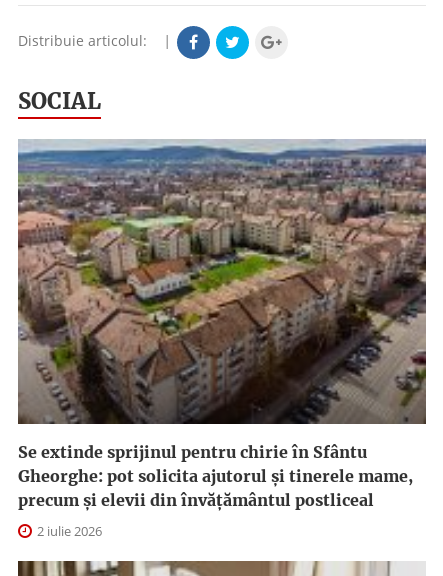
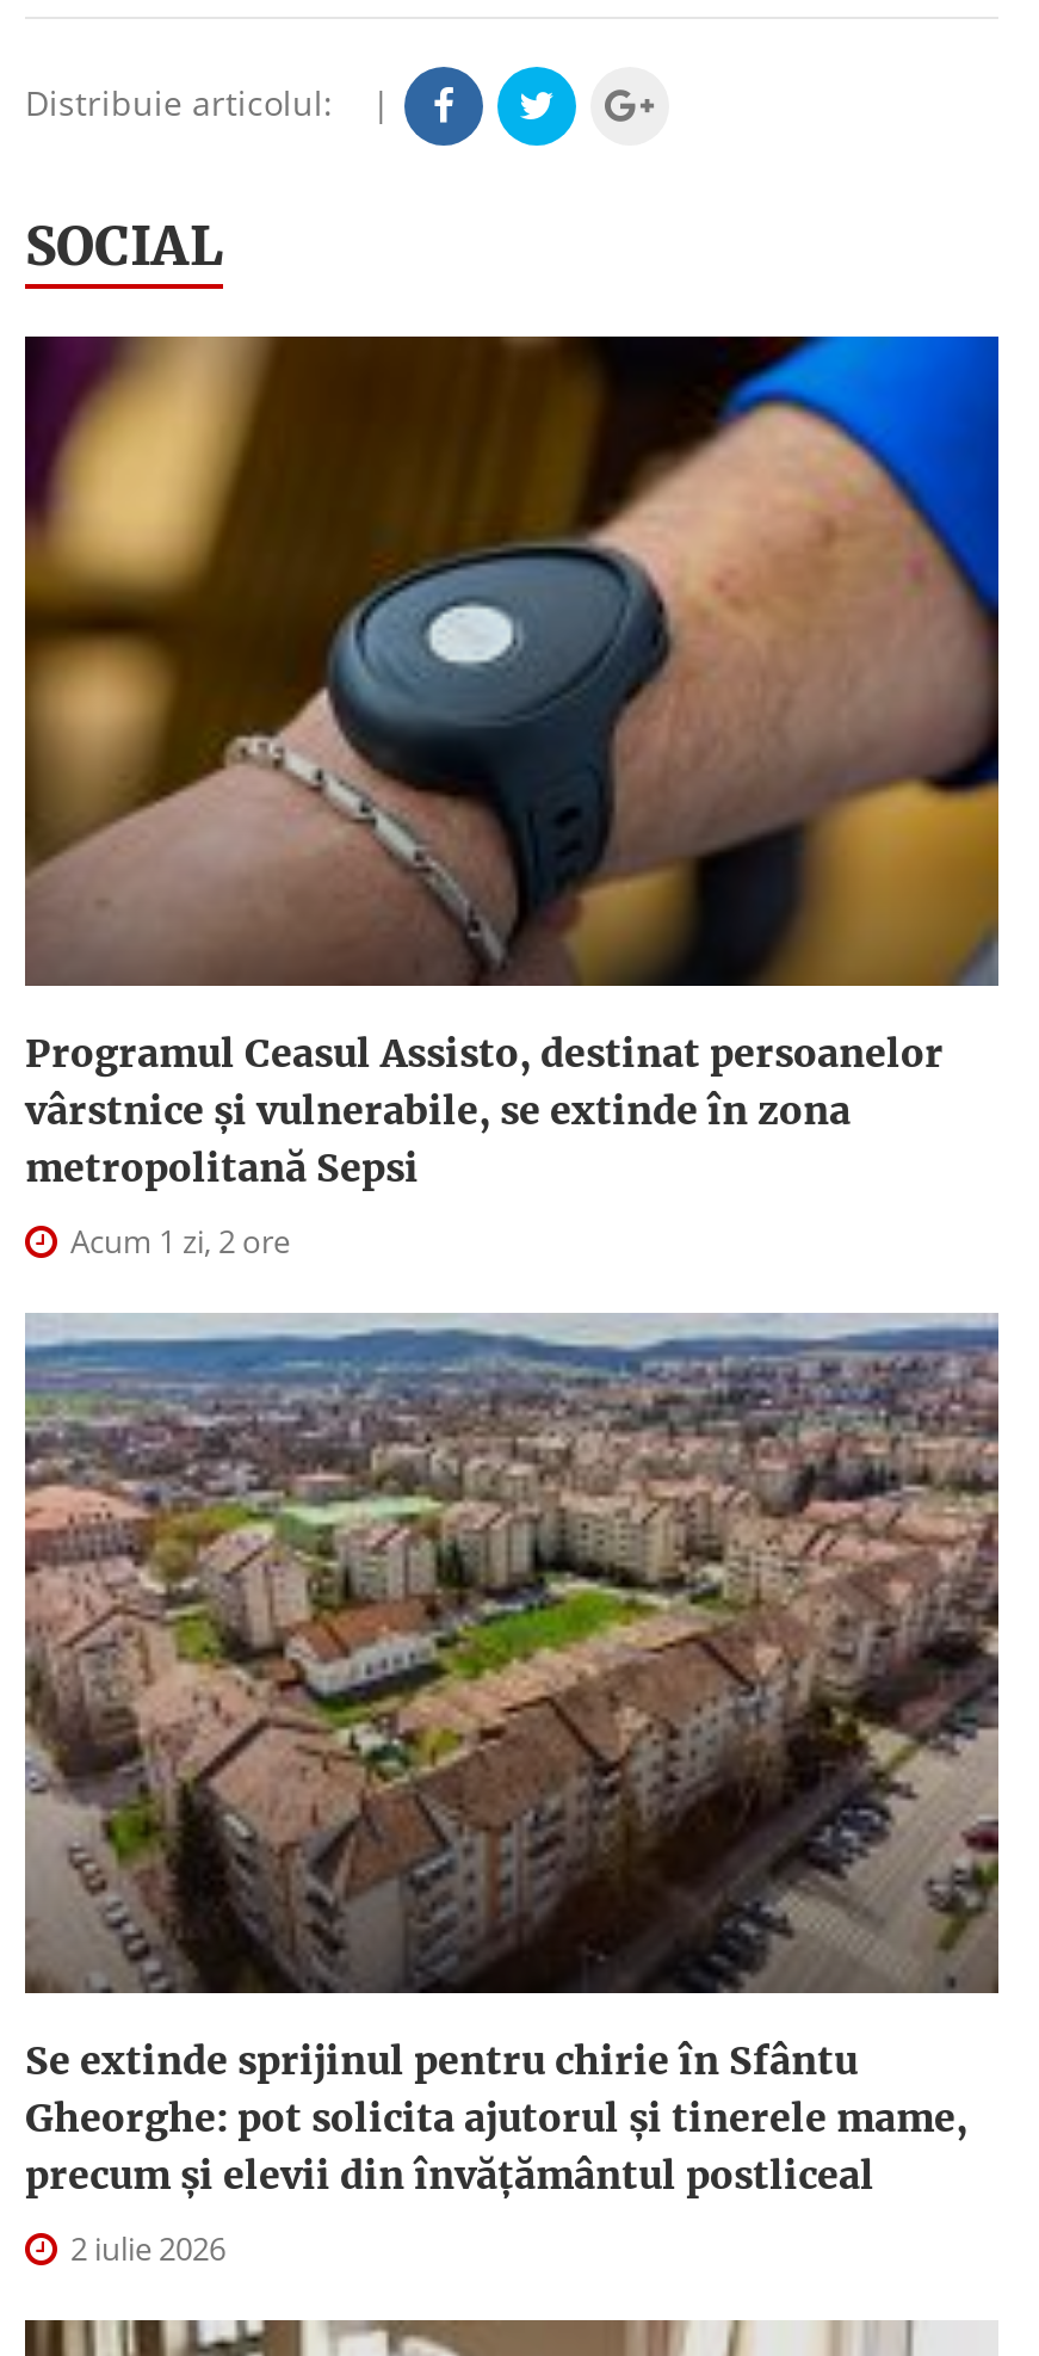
none -> [23,334,1001,1262] [image] | Programul Ceasul Assisto, destinat persoanelor | vârstnice şi vulnerabile, se extinde în zona | metropolitană Sepsi | Acum 1 zi, 2 ore

